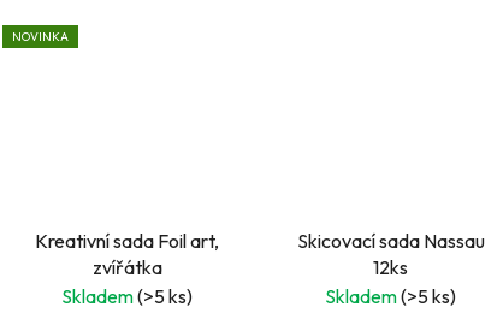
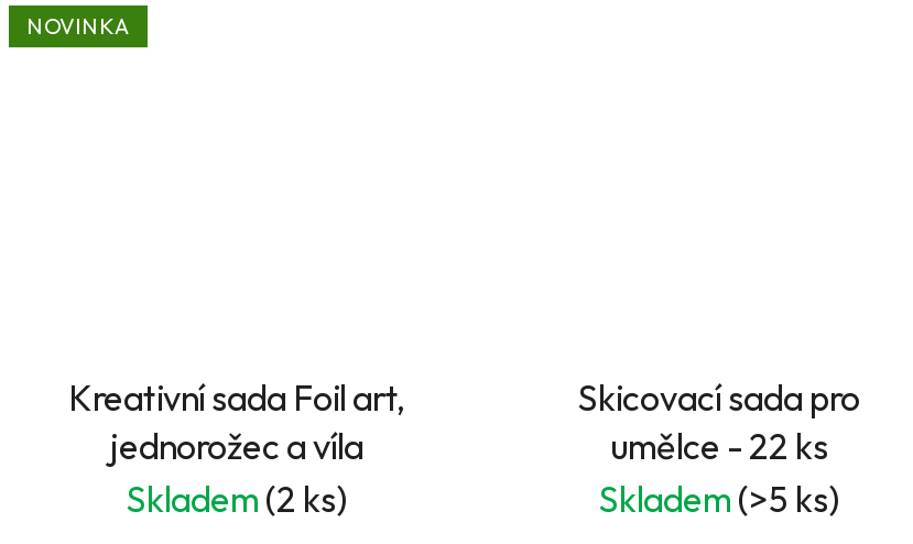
[297,228,484,279] Skicovací sada Nassau | 12ks -> [578,376,860,469] Skicovací sada pro | umělce - 22 ks
[61,255,193,308] zvířátka | Skladem (>5 ks) -> [110,425,363,522] jednorožec a víla | Skladem (2 ks)

